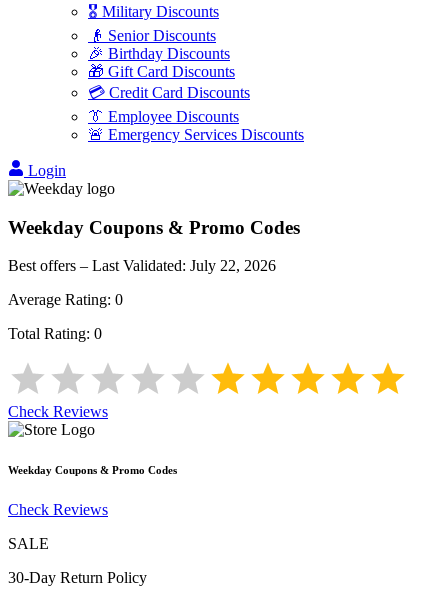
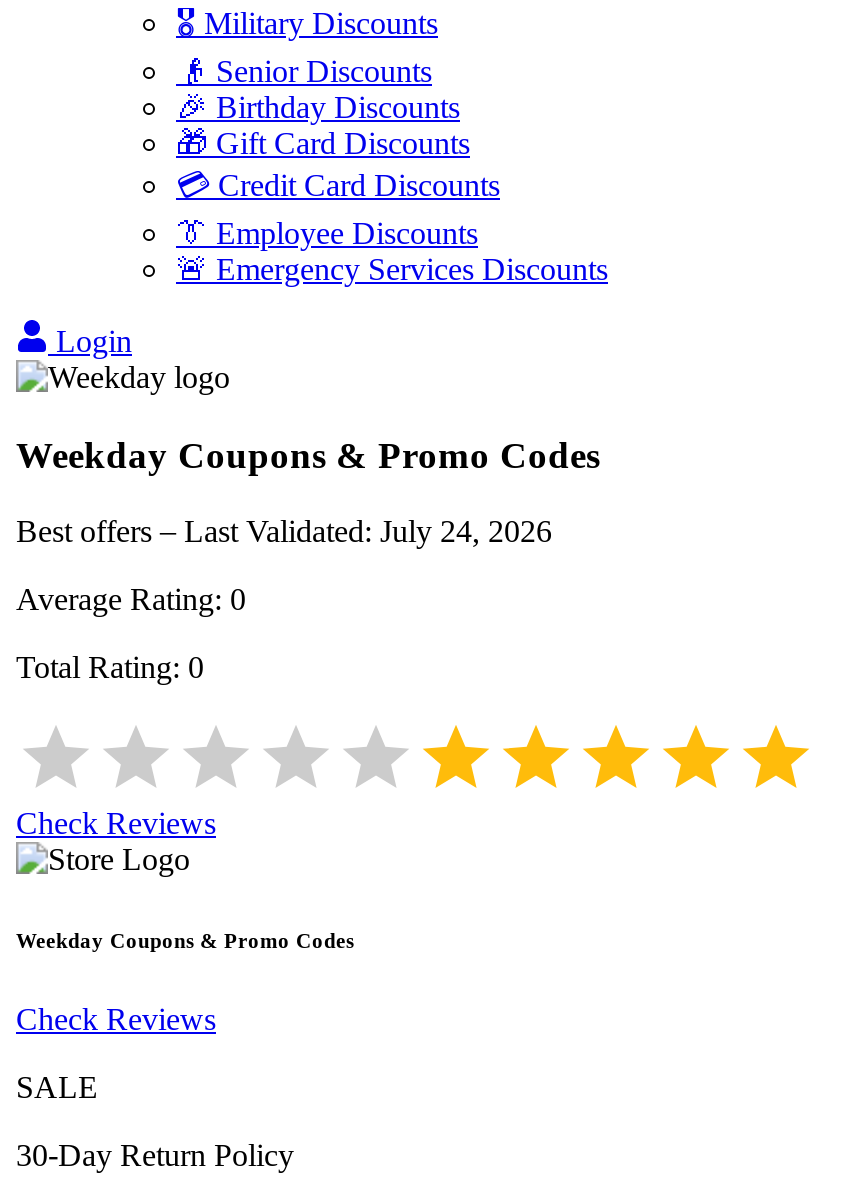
[8,257,276,274] Best offers – Last Validated: July 22, 2026 -> [16,515,552,549] Best offers – Last Validated: July 24, 2026

